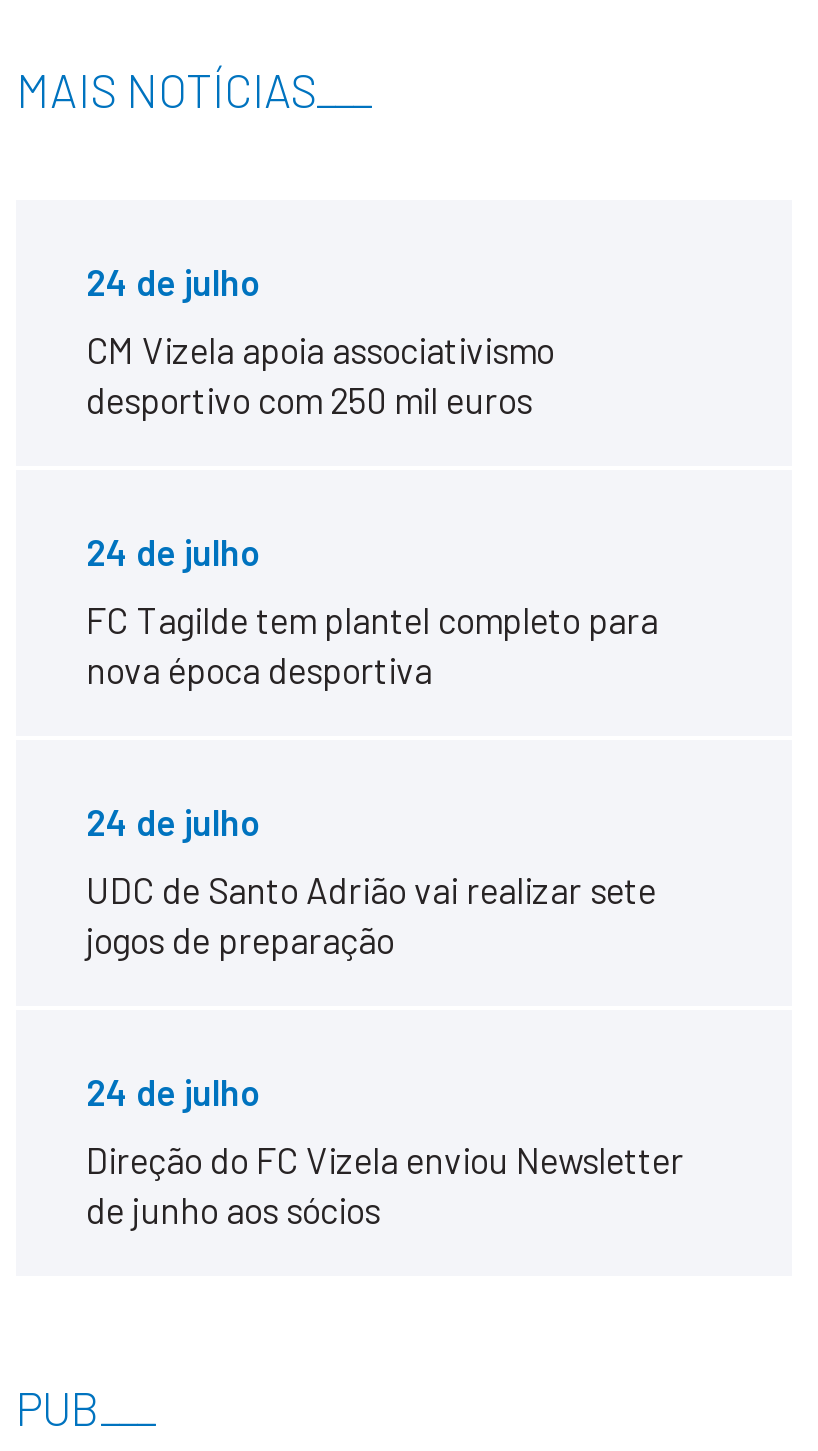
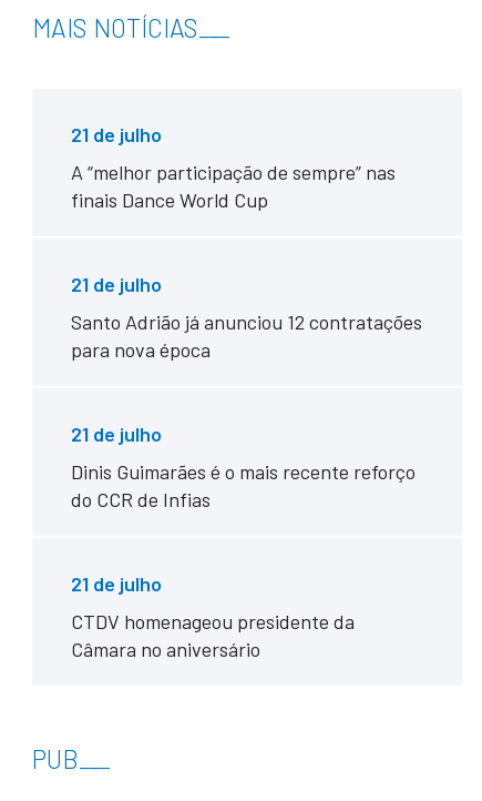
[86,259,260,303] 24 de julho -> [71,122,162,146] 21 de julho
[86,327,554,421] CM Vizela apoia associativismo | desportivo com 250 mil euros -> [71,160,396,212] A “melhor participação de sempre” nas | finais Dance World Cup
[86,529,260,573] 24 de julho -> [71,272,162,296] 21 de julho
[86,597,658,691] FC Tagilde tem plantel completo para | nova época desportiva -> [71,310,422,362] Santo Adrião já anunciou 12 contratações | para nova época
[86,799,260,843] 24 de julho -> [71,422,162,446] 21 de julho
[86,867,656,961] UDC de Santo Adrião vai realizar sete | jogos de preparação -> [71,459,416,511] Dinis Guimarães é o mais recente reforço | do CCR de Infias
[86,1069,260,1113] 24 de julho -> [71,571,162,596] 21 de julho
[86,1137,684,1231] Direção do FC Vizela enviou Newsletter | de junho aos sócios -> [71,609,355,661] CTDV homenageou presidente da | Câmara no aniversário

